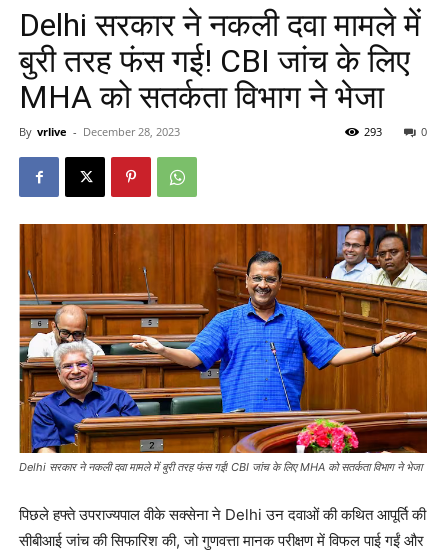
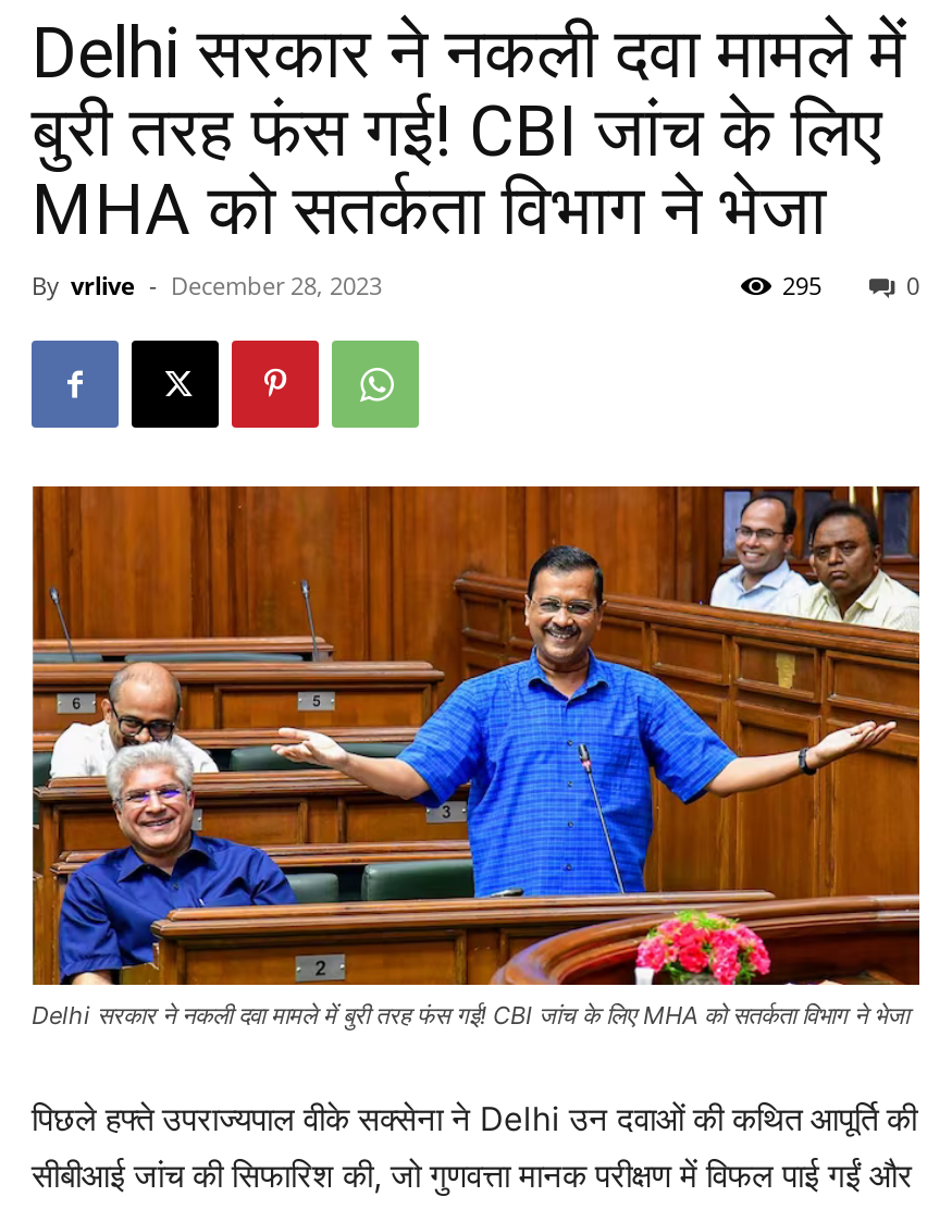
[364,124,382,139] 293 -> [782,269,821,301] 295

